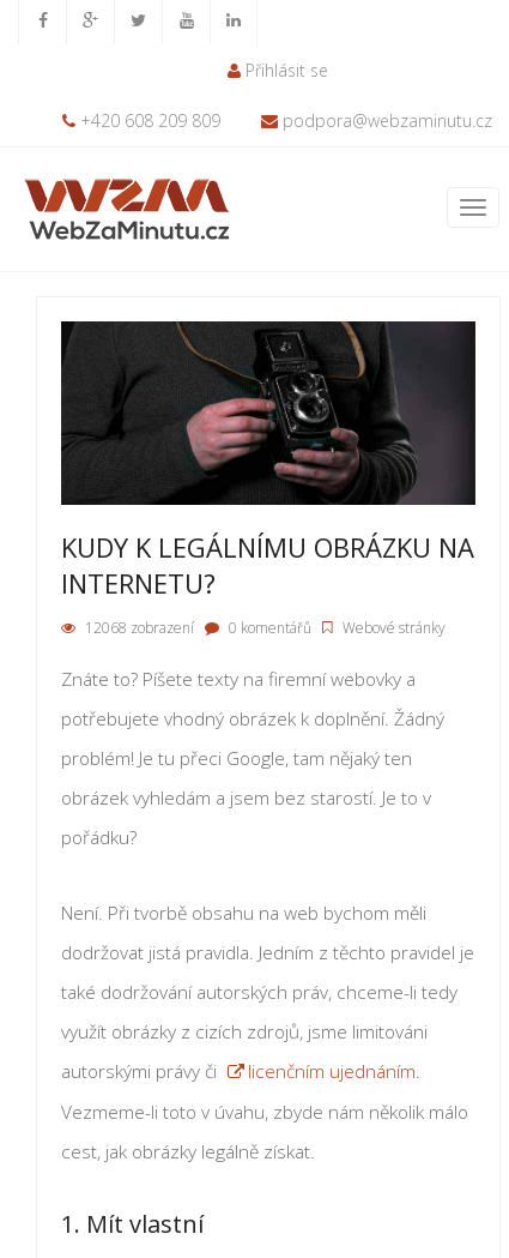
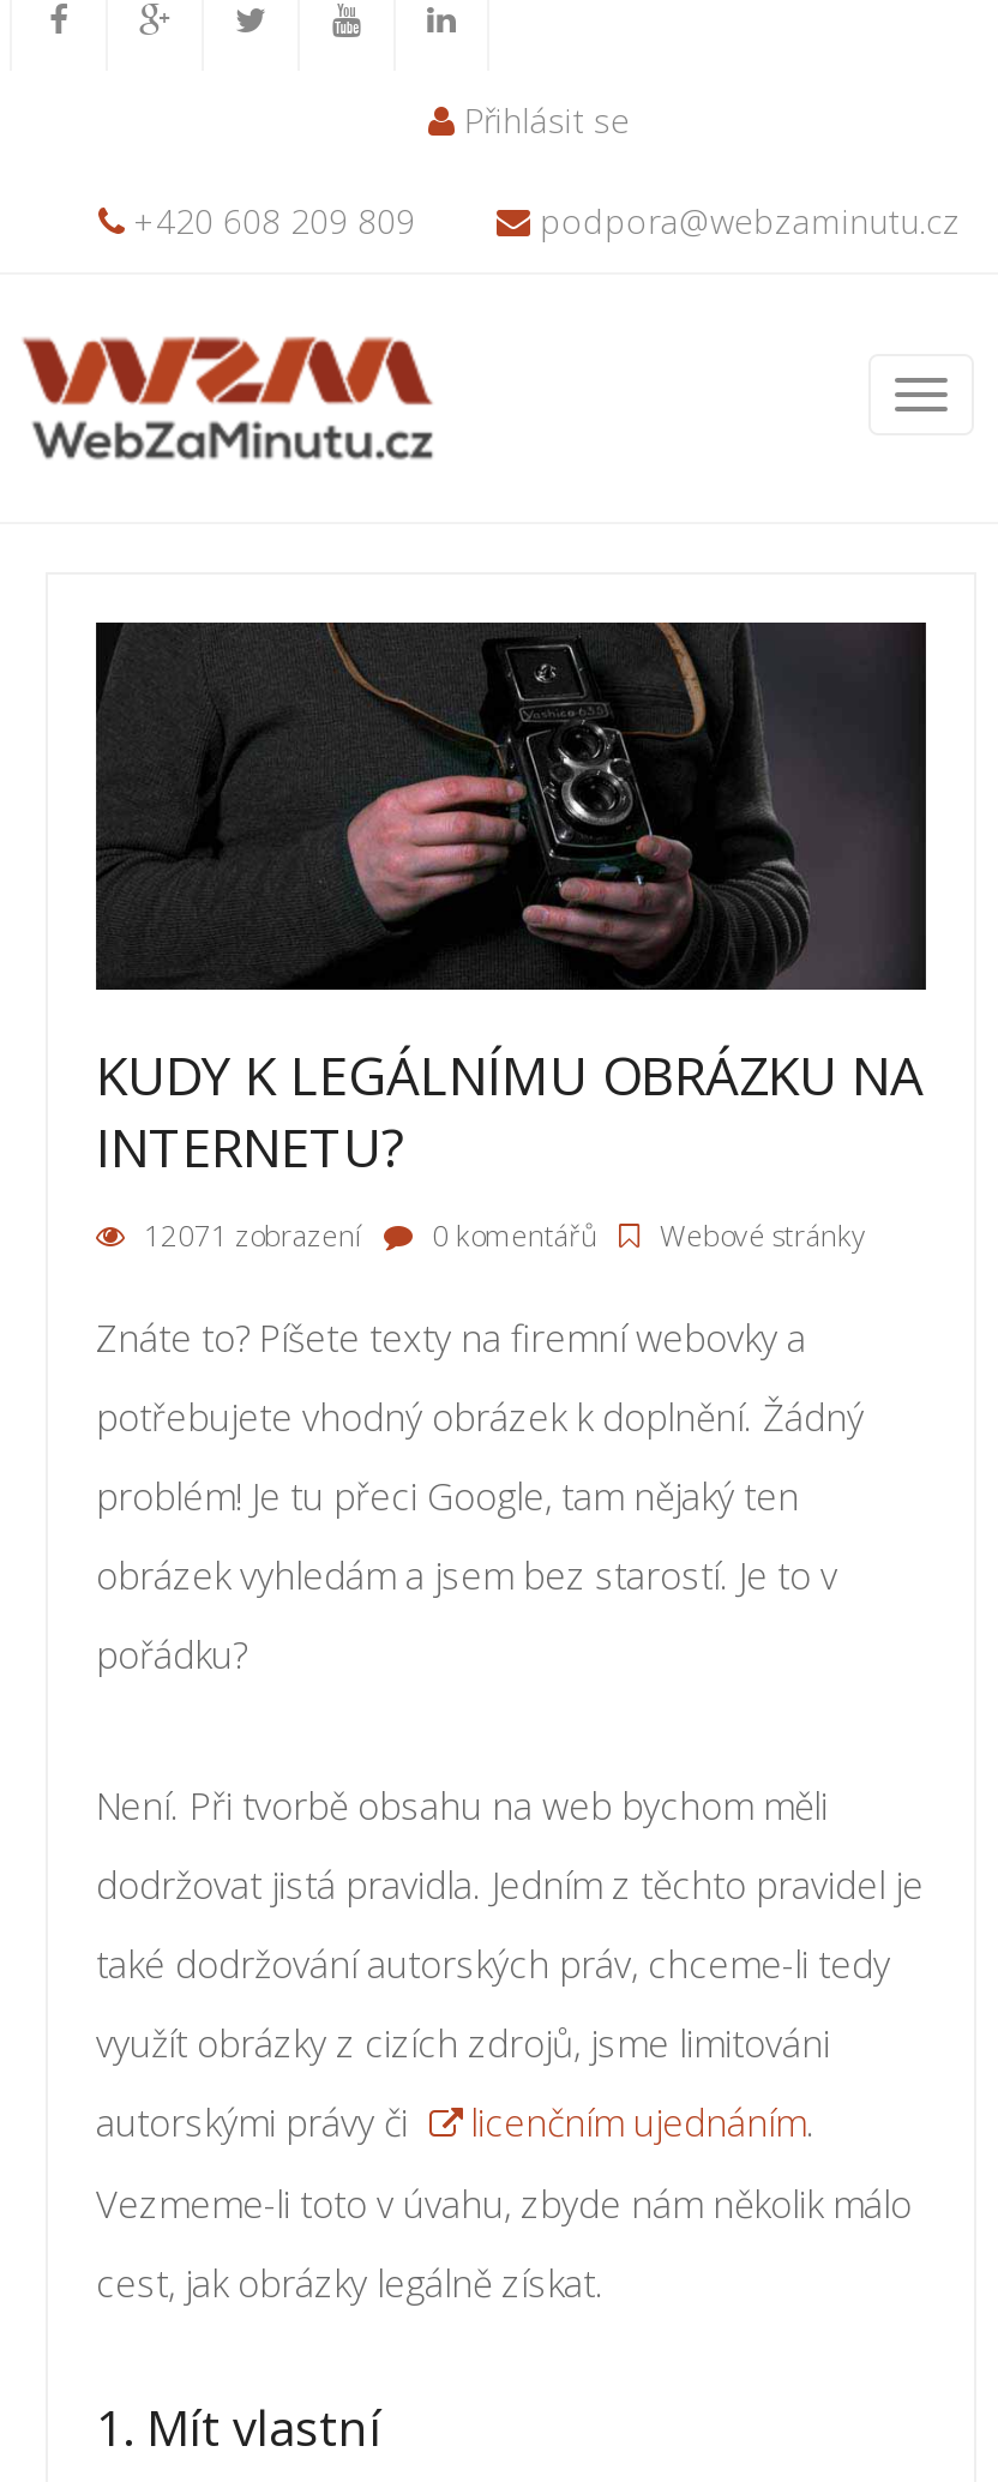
[85,618,194,638] 12068 zobrazení -> [144,1216,362,1257] 12071 zobrazení

